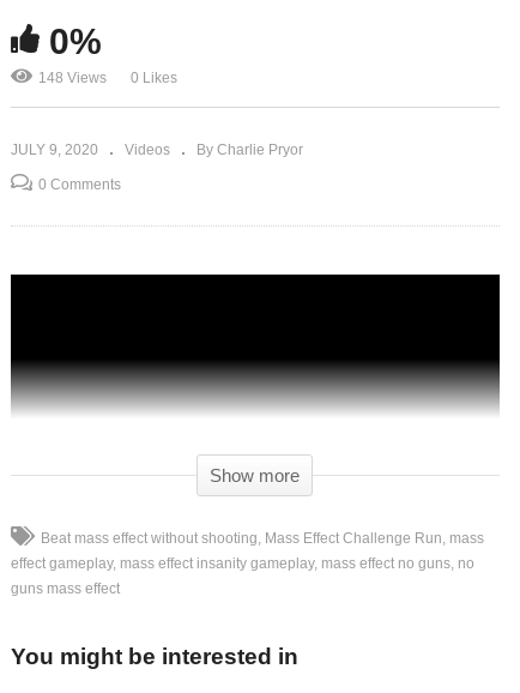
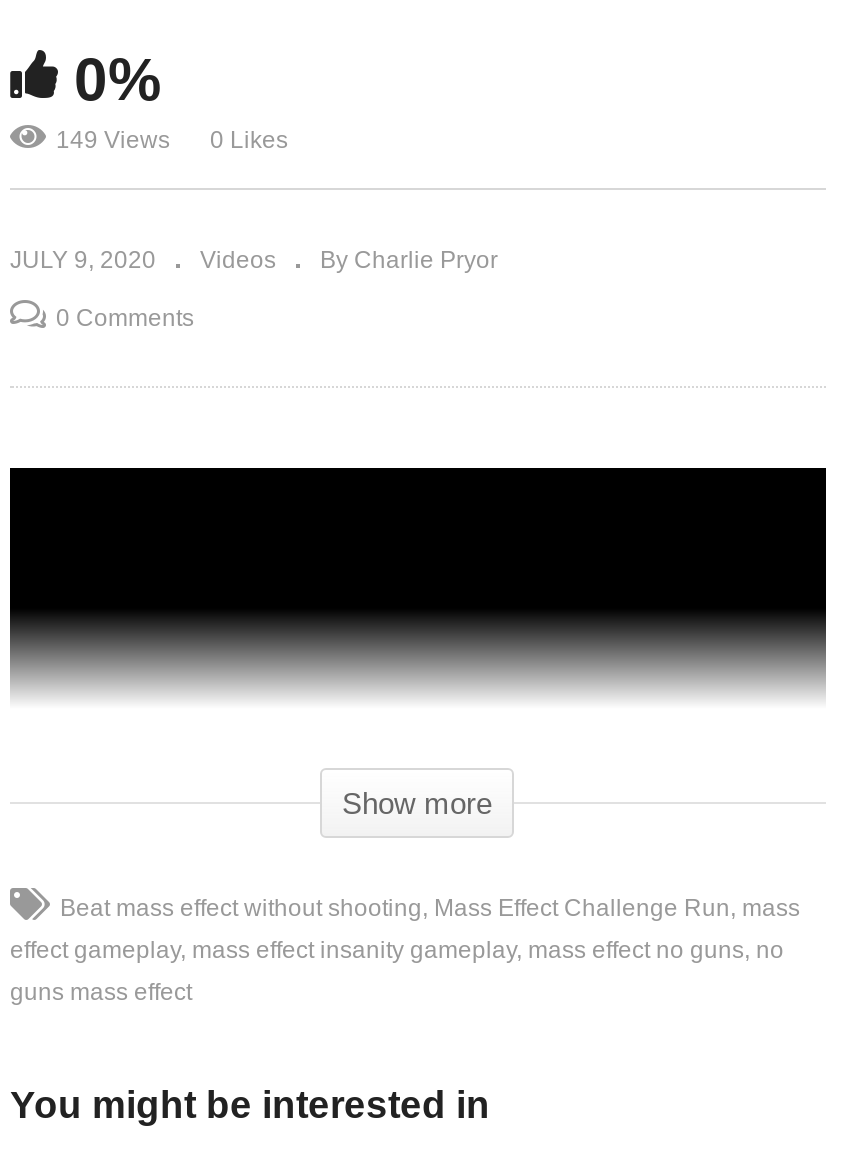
[38,70,177,87] 148 Views 0 Likes -> [56,127,288,155] 149 Views 0 Likes

